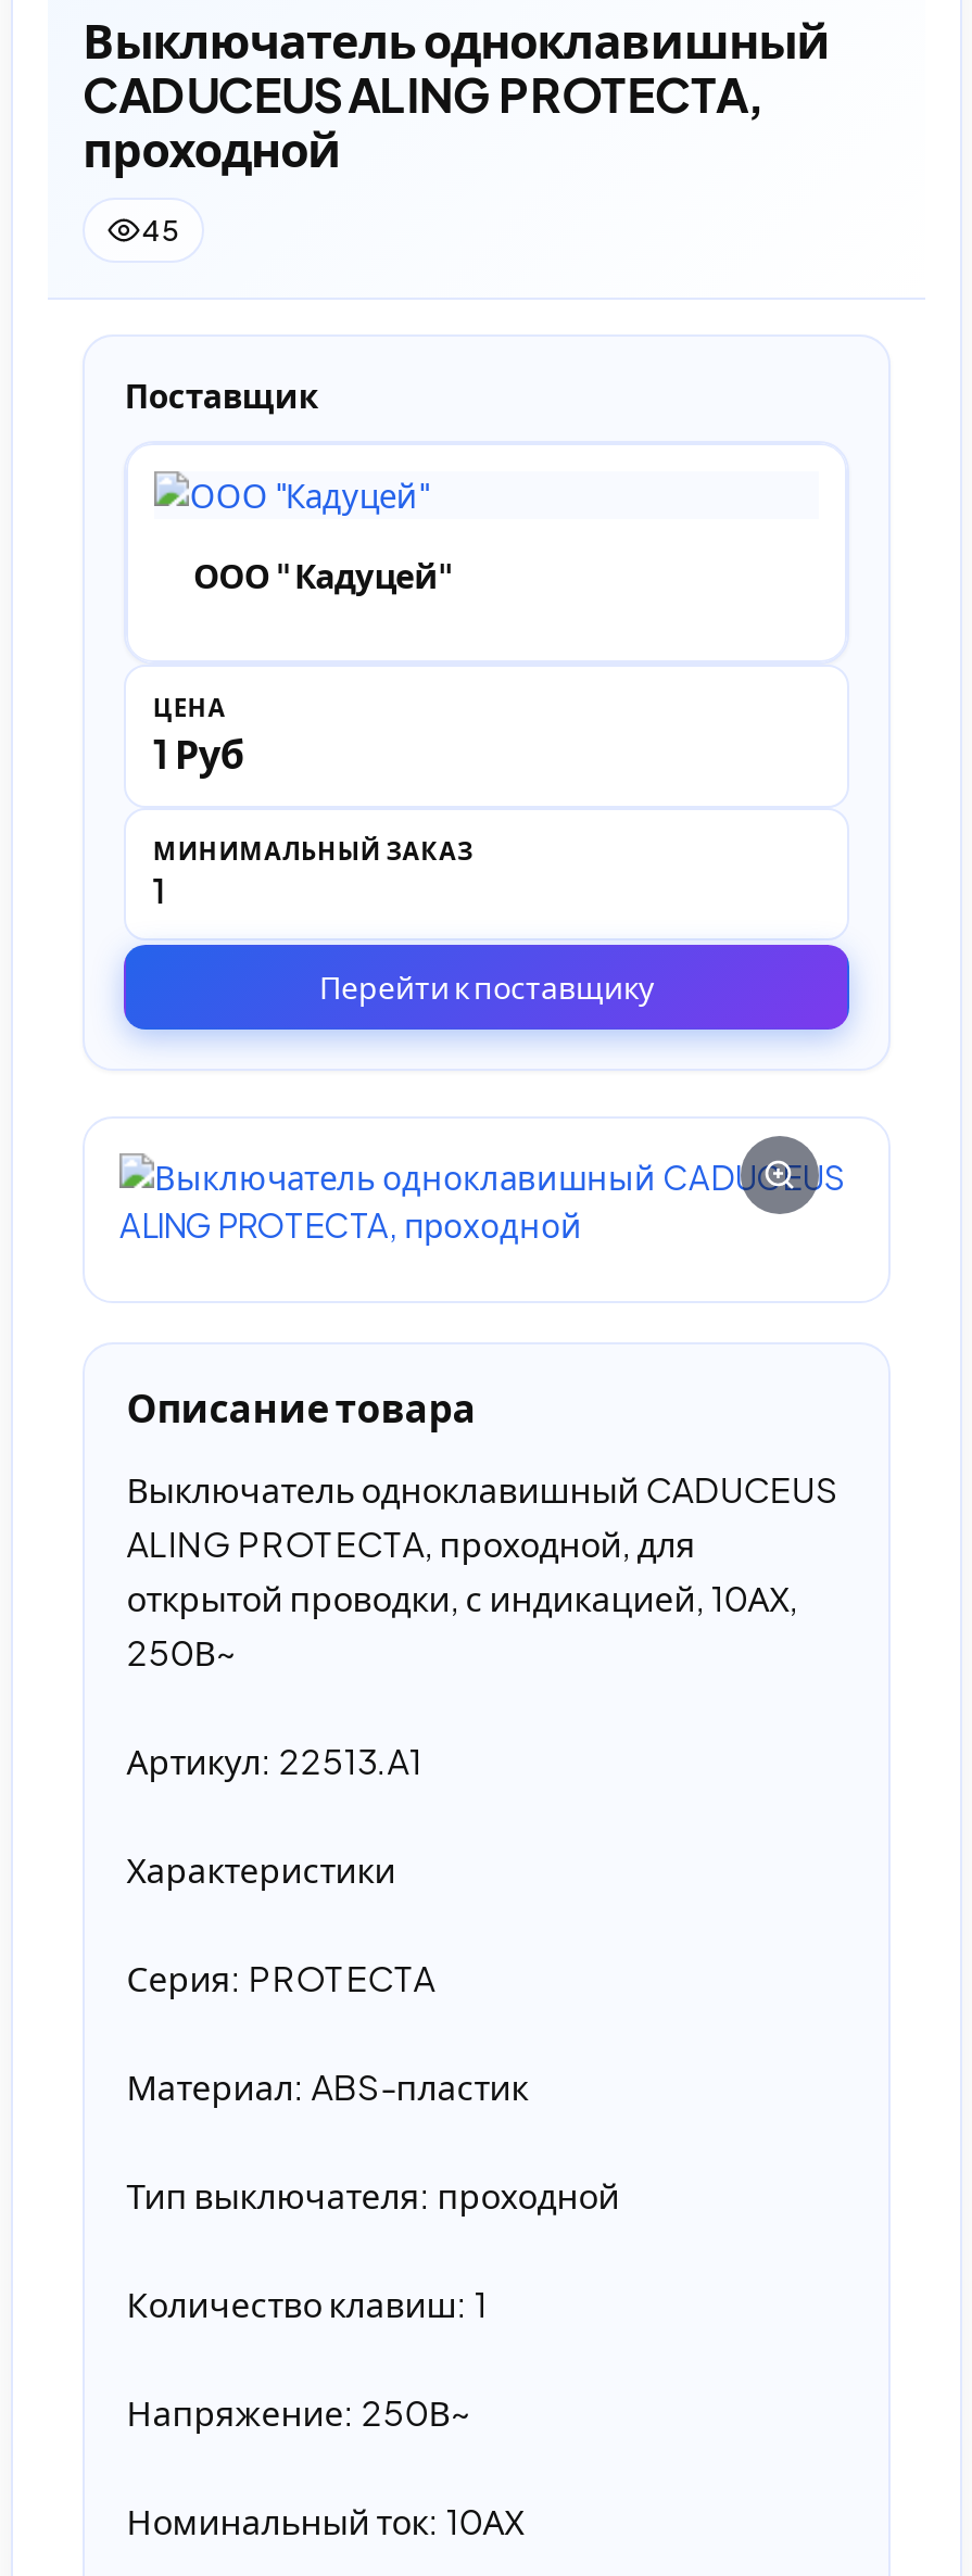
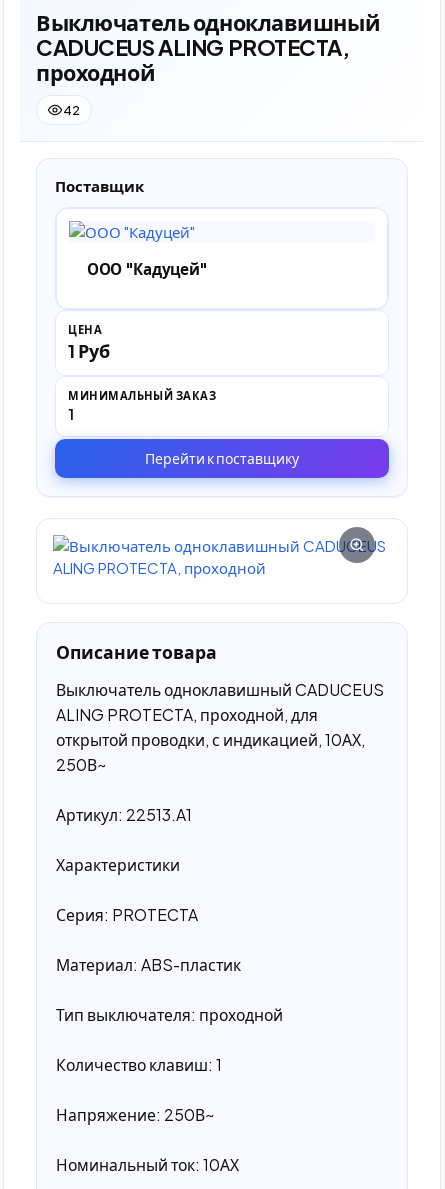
[142,212,179,247] 45 -> [63,101,80,117] 42

